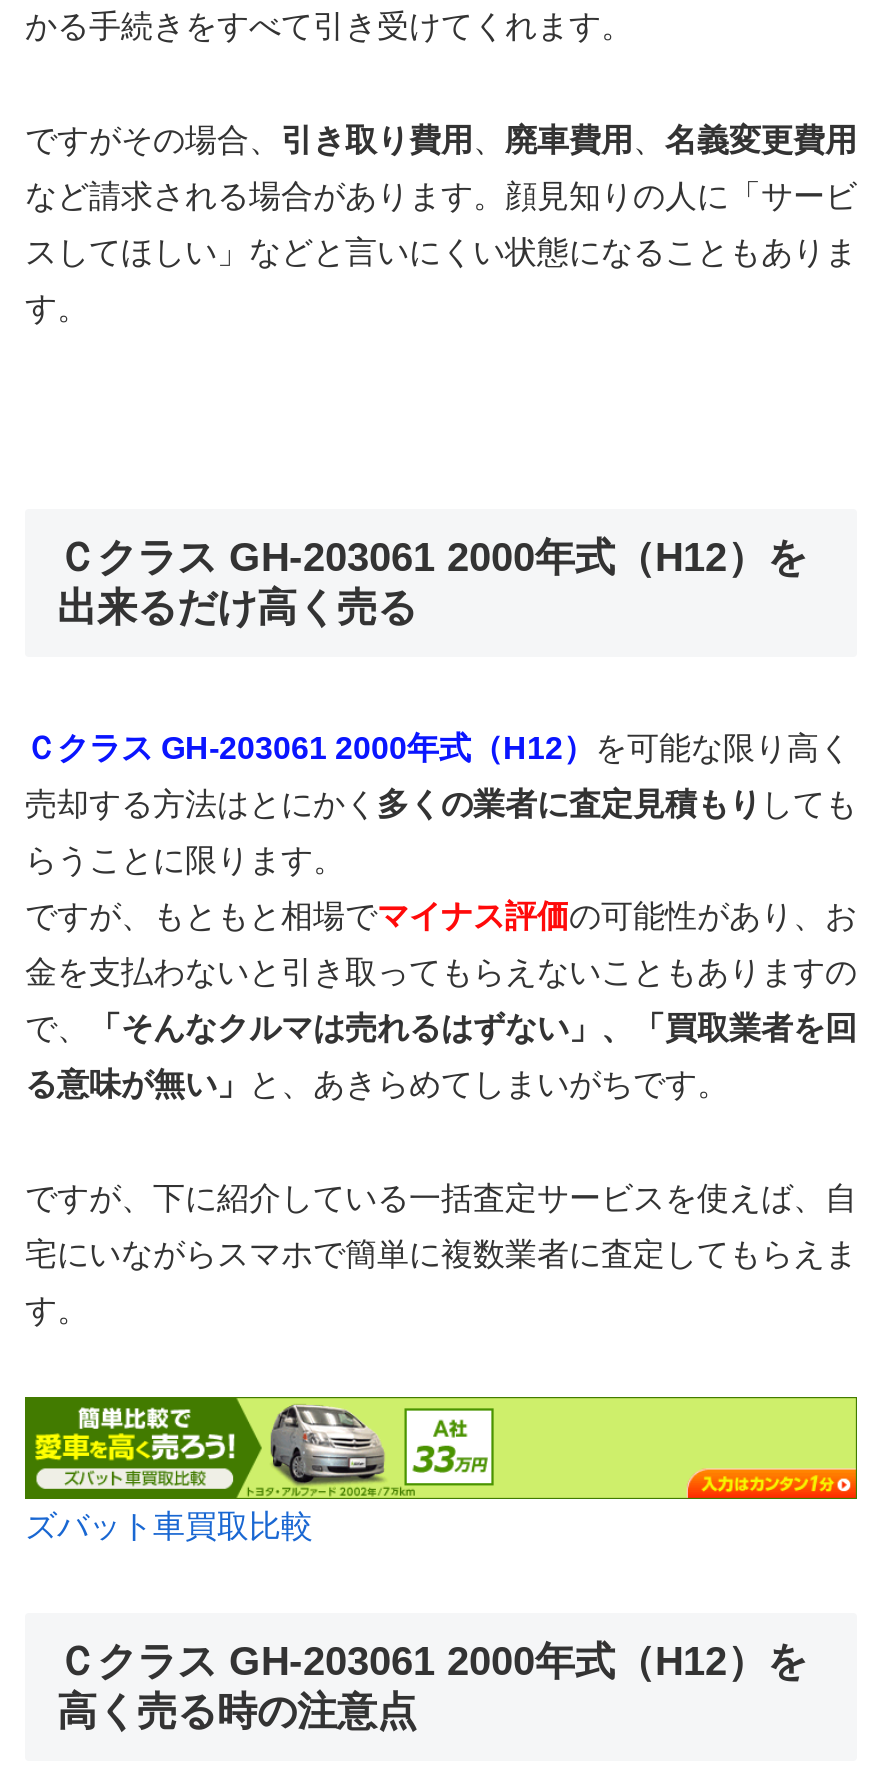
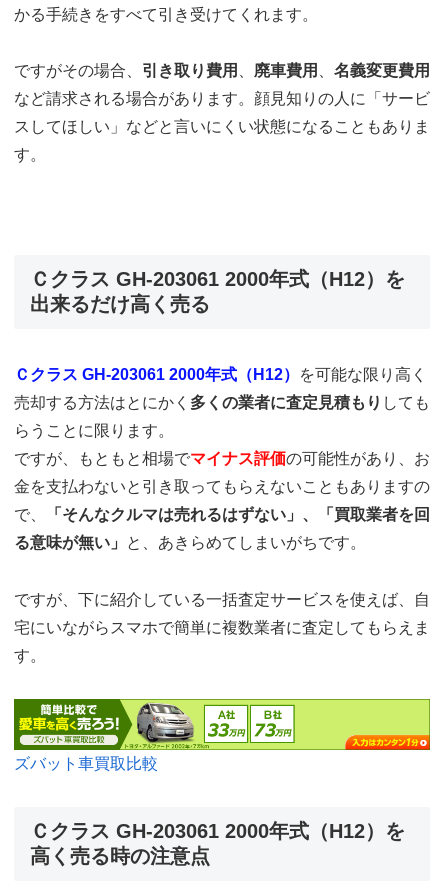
none -> [250,704,296,744] [image]

